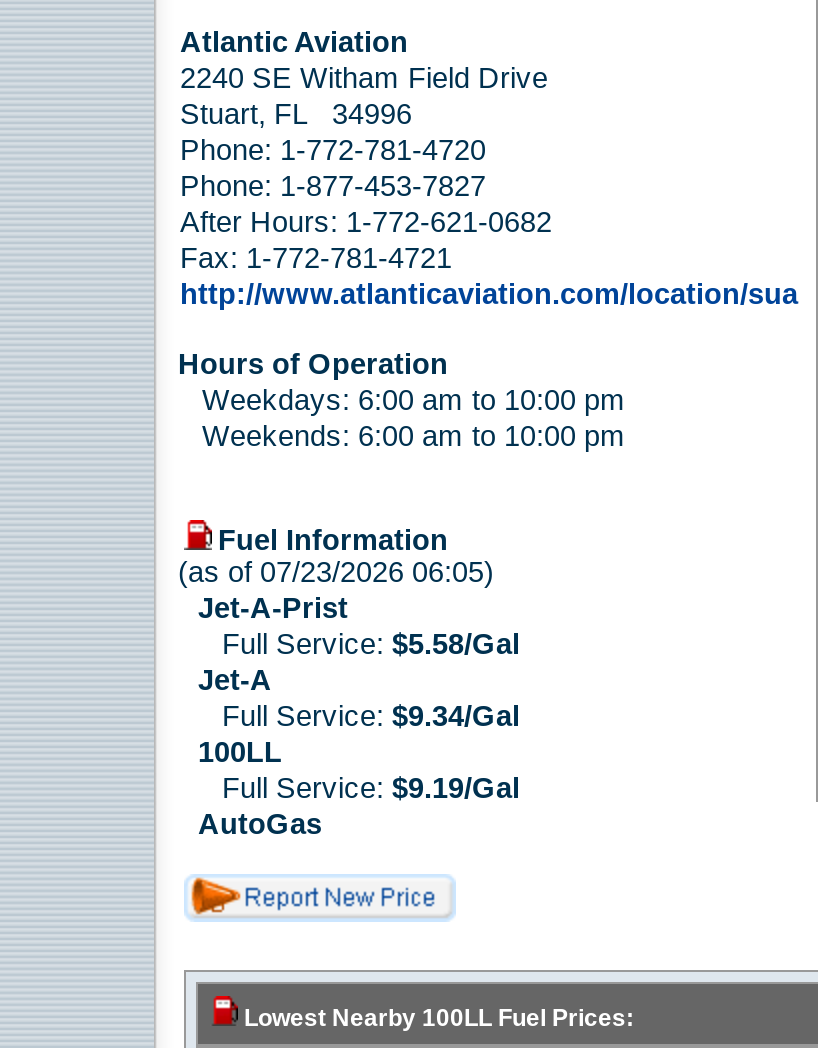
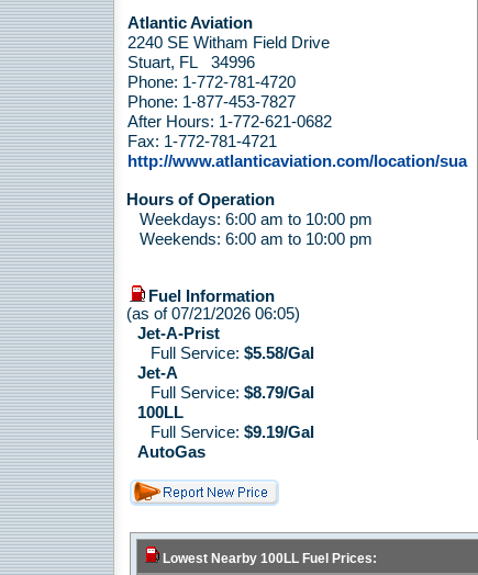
[178,556,494,588] (as of 07/23/2026 06:05) -> [126,305,300,323] (as of 07/21/2026 06:05)
[222,700,520,732] Full Service: $9.34/Gal -> [151,384,314,402] Full Service: $8.79/Gal

